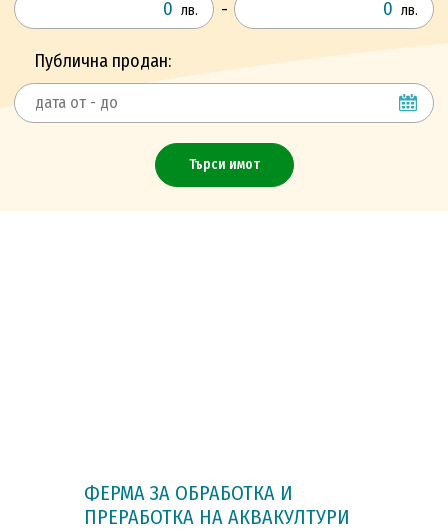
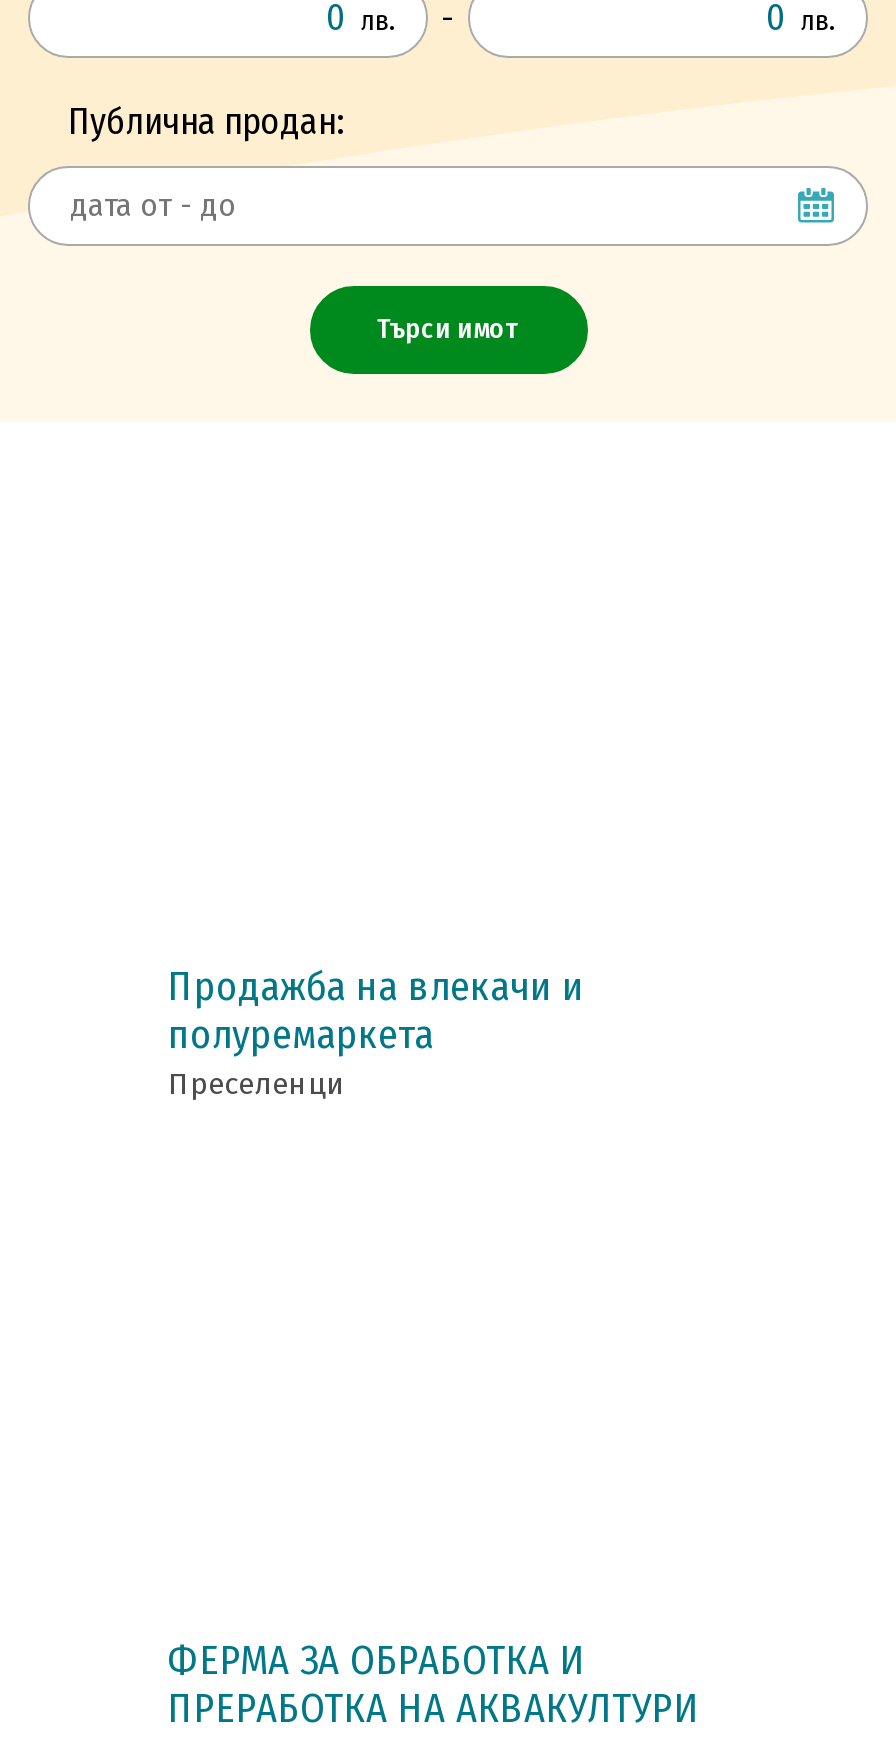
none -> [168,963,584,1103] Продажба на влекачи и | полуремаркета | Преселенци

